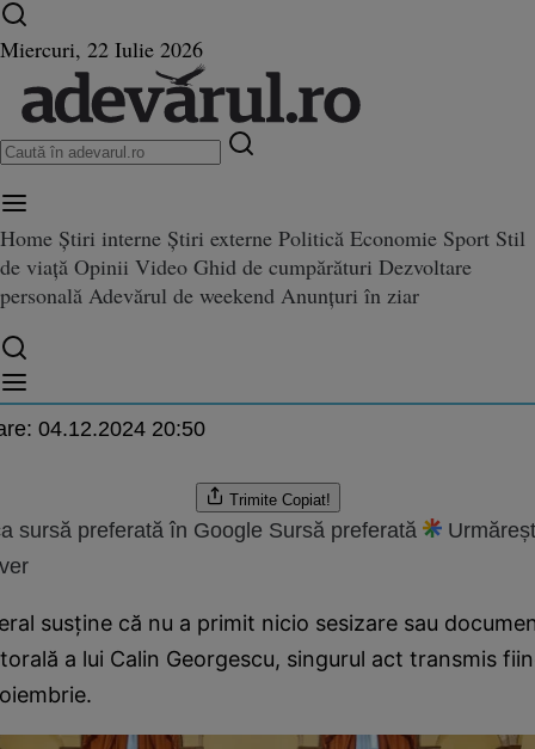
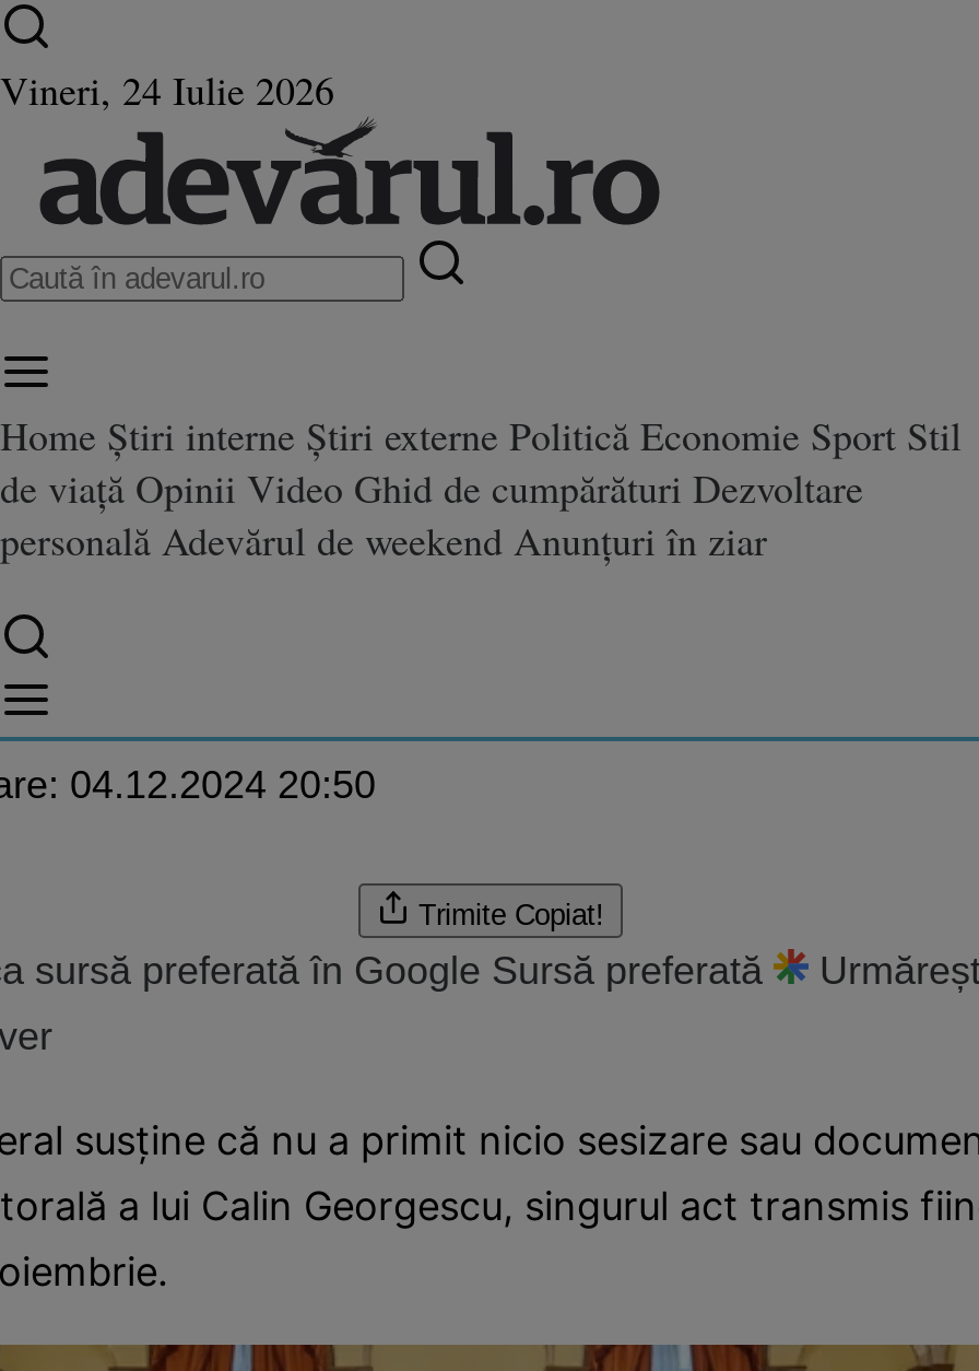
[0,35,203,63] Miercuri, 22 Iulie 2026 -> [0,63,334,116] Vineri, 24 Iulie 2026

